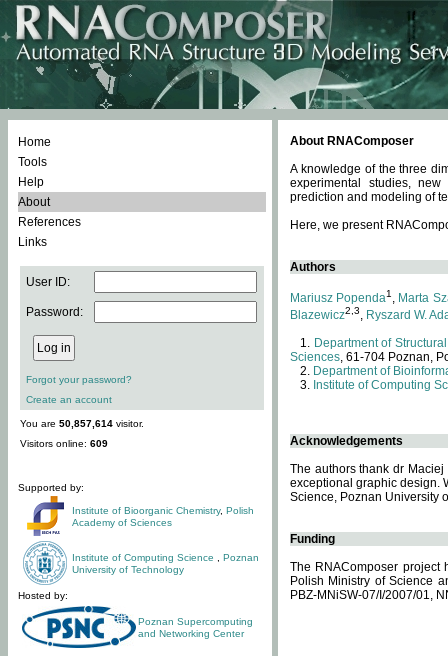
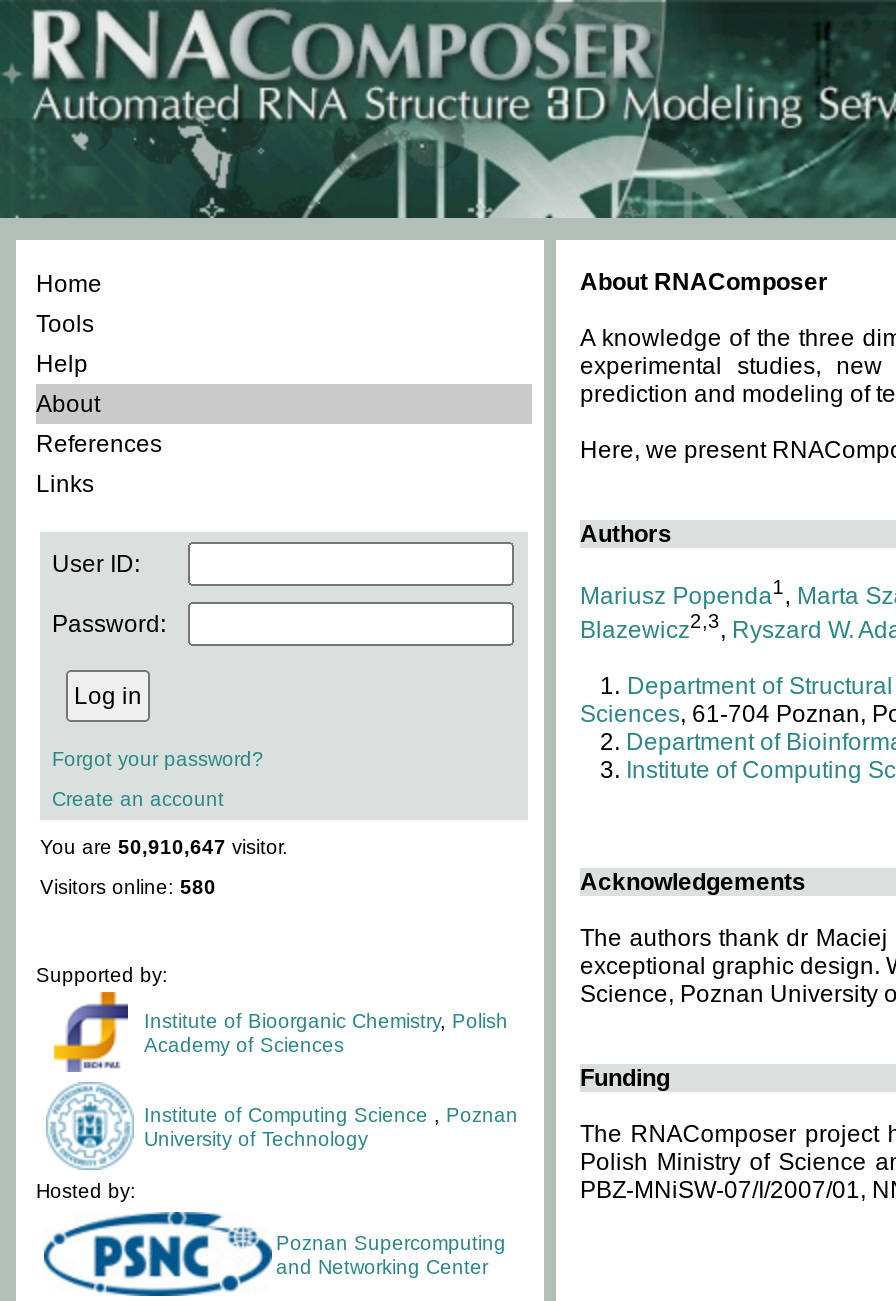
[20,418,144,429] You are 50,857,614 visitor. -> [40,836,288,858] You are 50,910,647 visitor.
[20,438,108,449] Visitors online: 609 -> [40,876,216,898] Visitors online: 580

